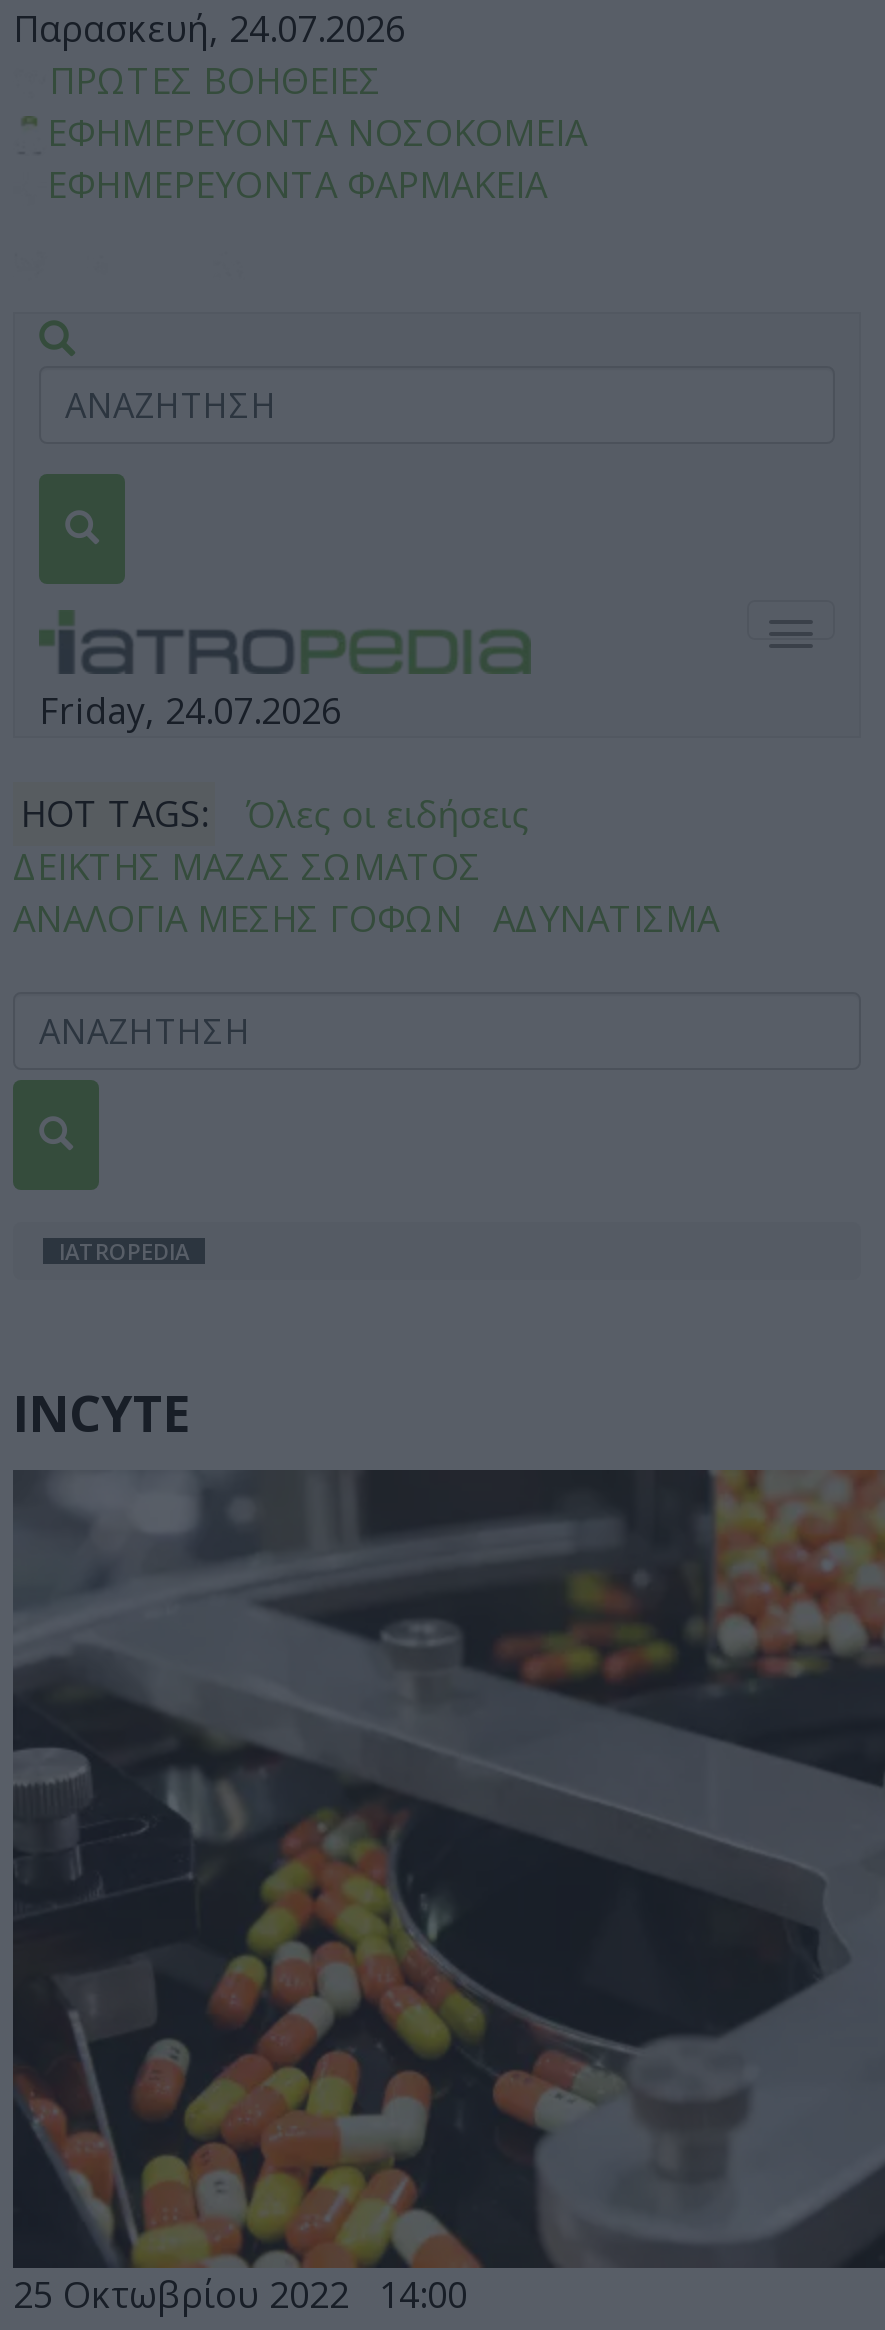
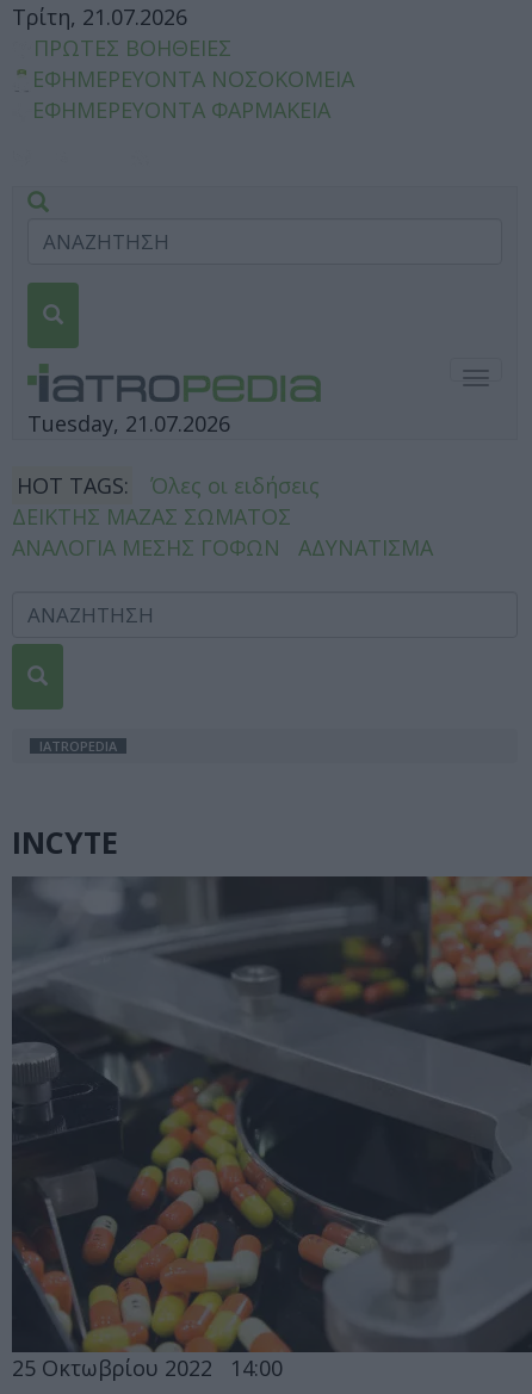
[13,4,405,52] Παρασκευή, 24.07.2026 -> [12,2,187,31] Τρίτη, 21.07.2026
[39,686,341,734] Friday, 24.07.2026 -> [27,409,230,438] Tuesday, 21.07.2026

